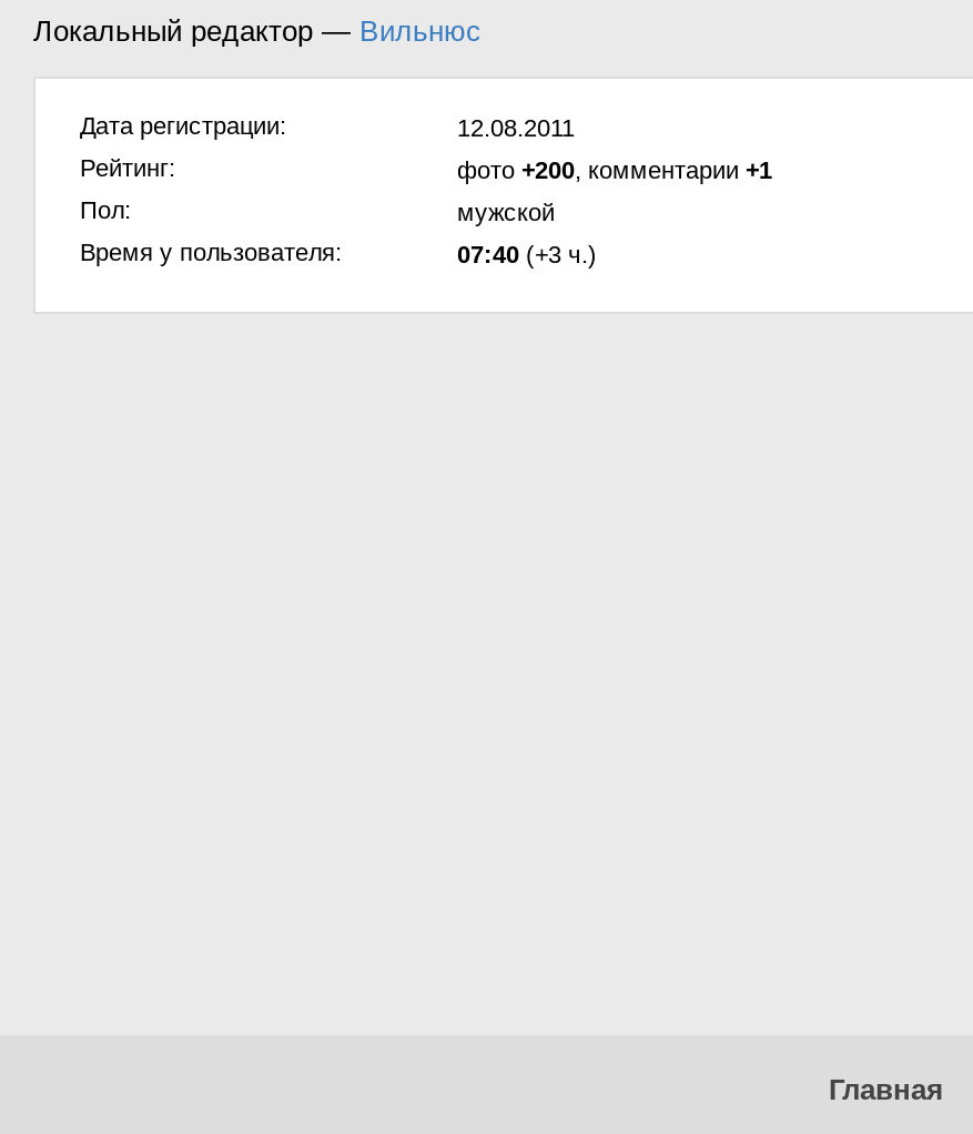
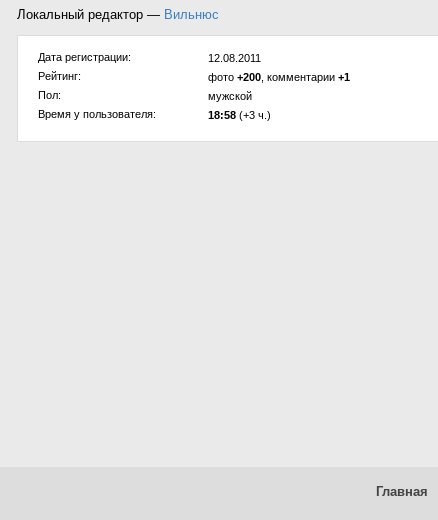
[457,241,597,267] 07:40 (+3 ч.) -> [208,109,271,121] 18:58 (+3 ч.)

